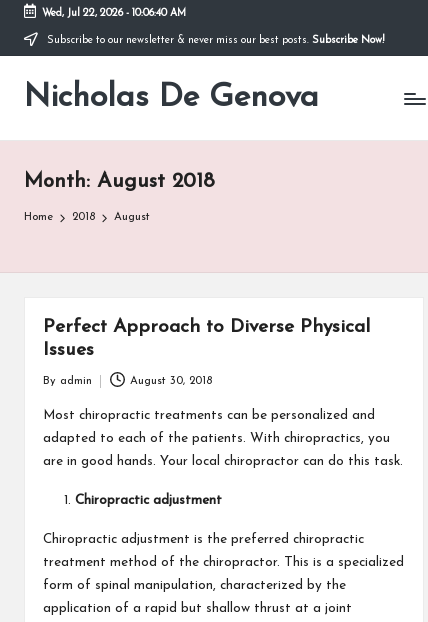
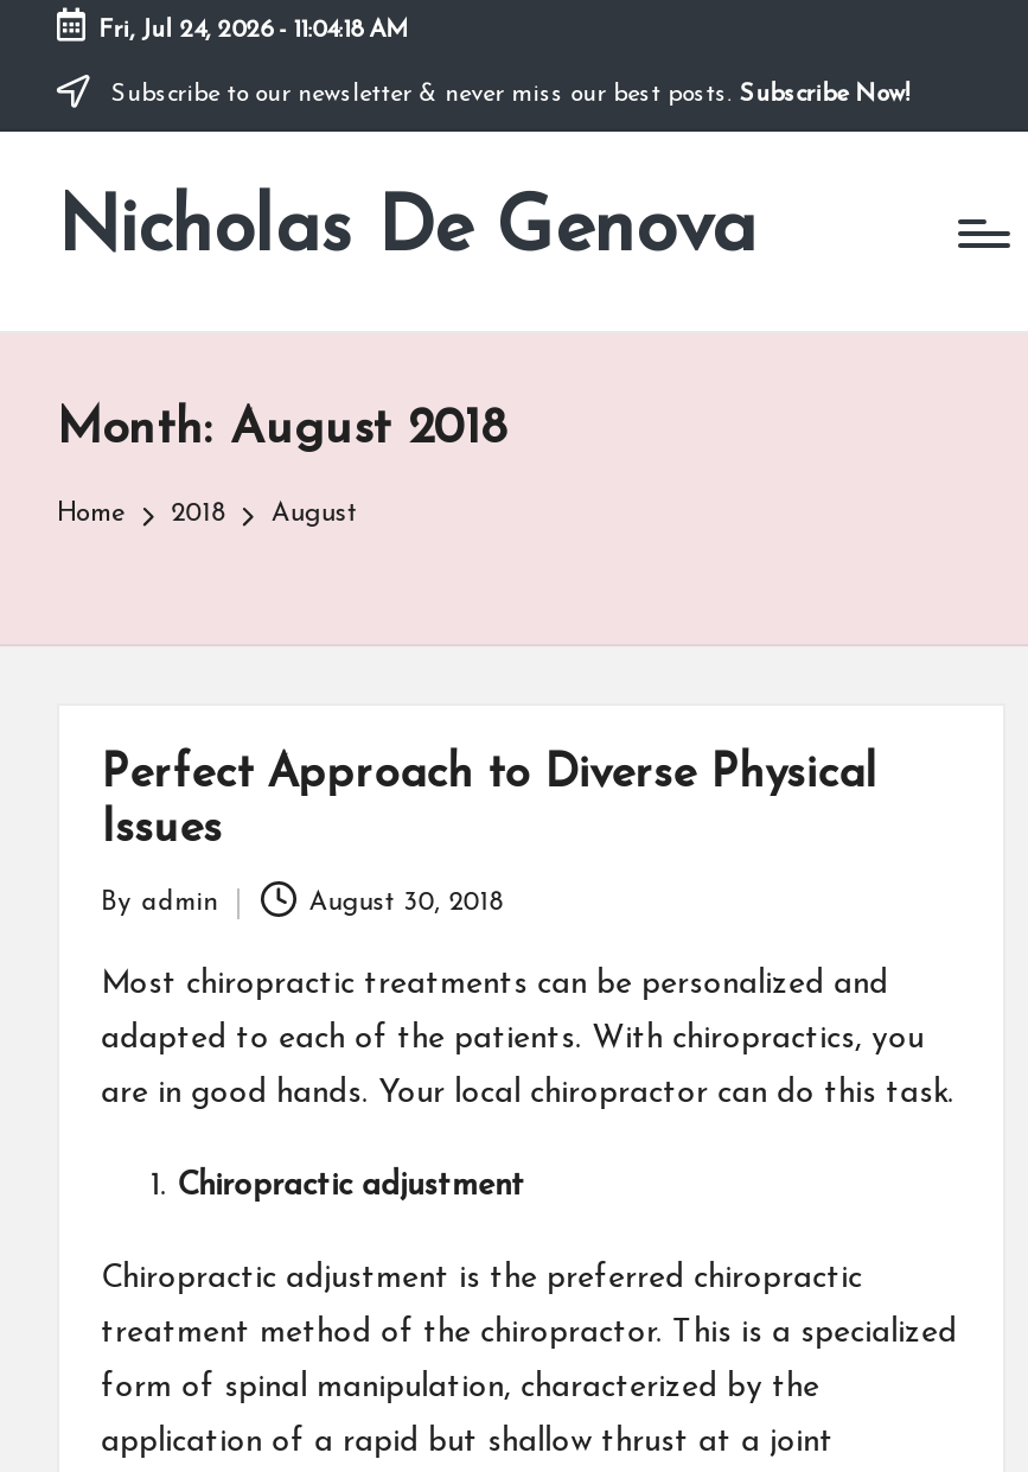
[42,8,186,19] Wed, Jul 22, 2026 - 10:06:40 AM -> [99,17,407,43] Fri, Jul 24, 2026 - 11:04:18 AM

